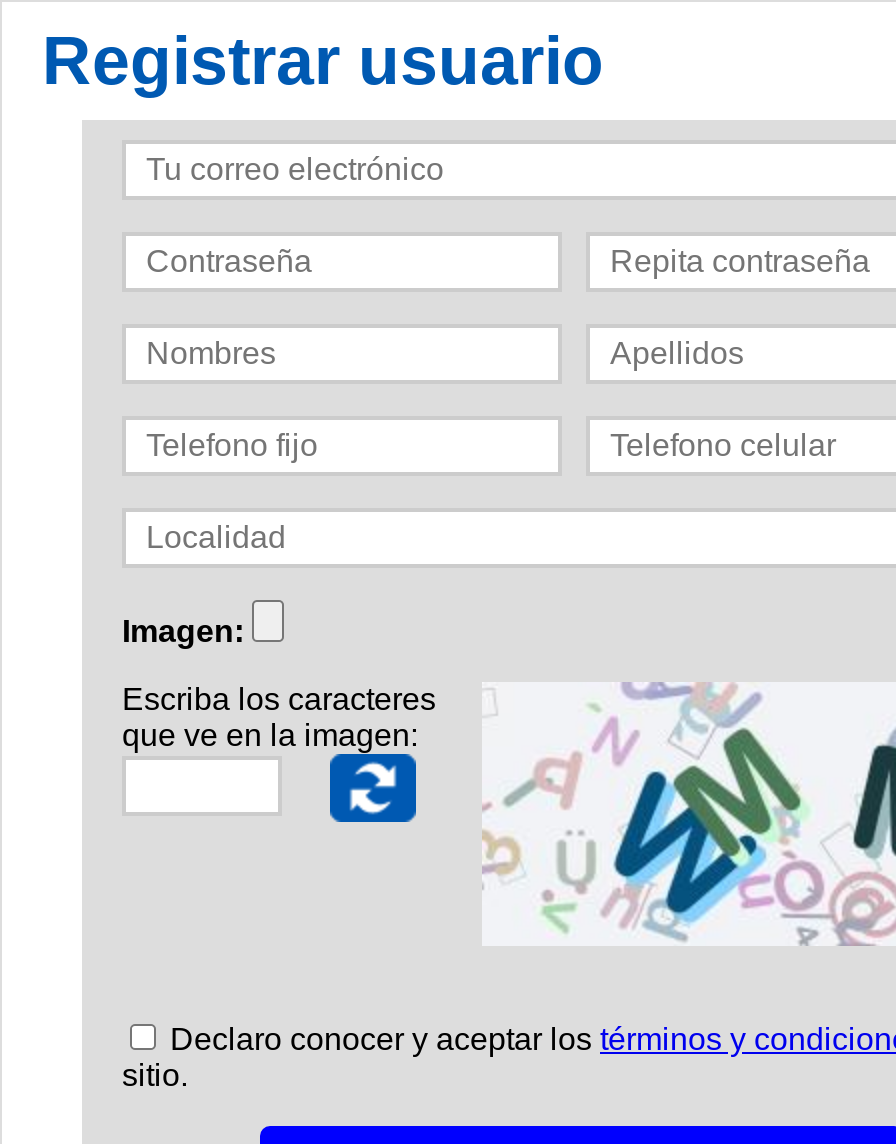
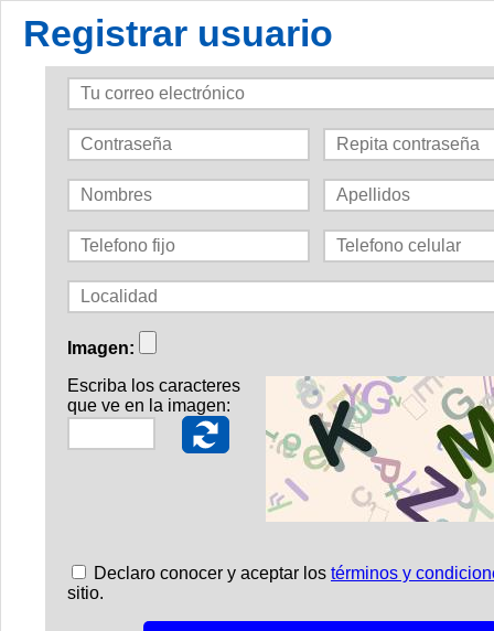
[482,682,890,946] [image] -> [266,376,491,523] [image]

